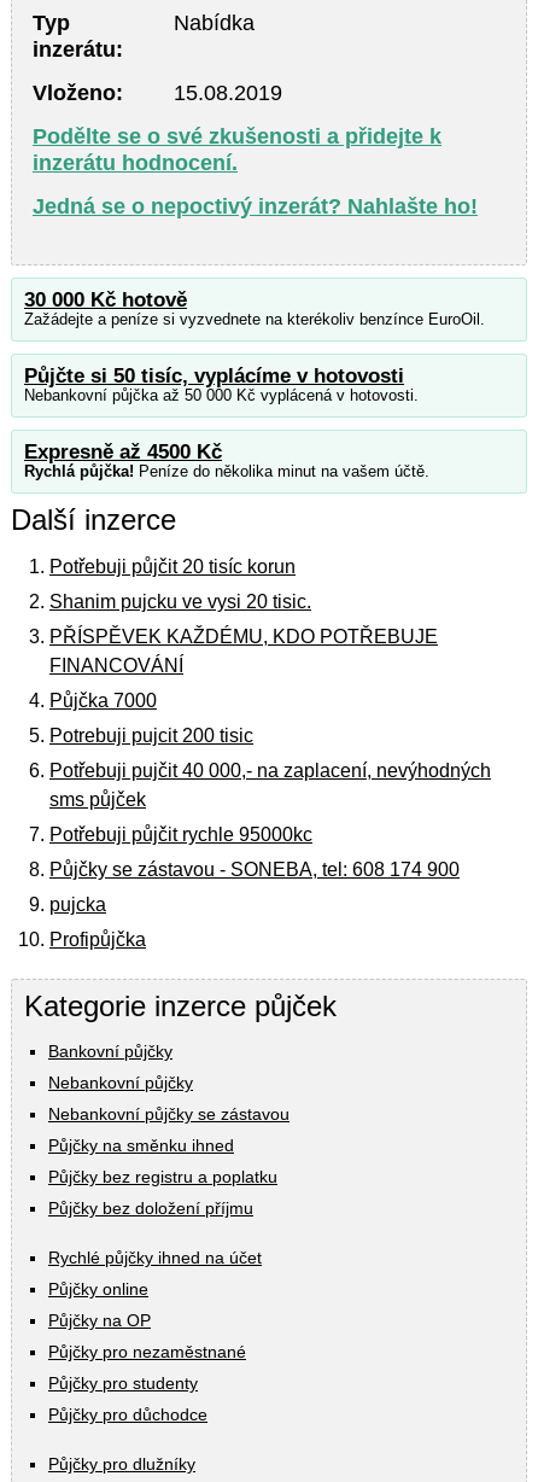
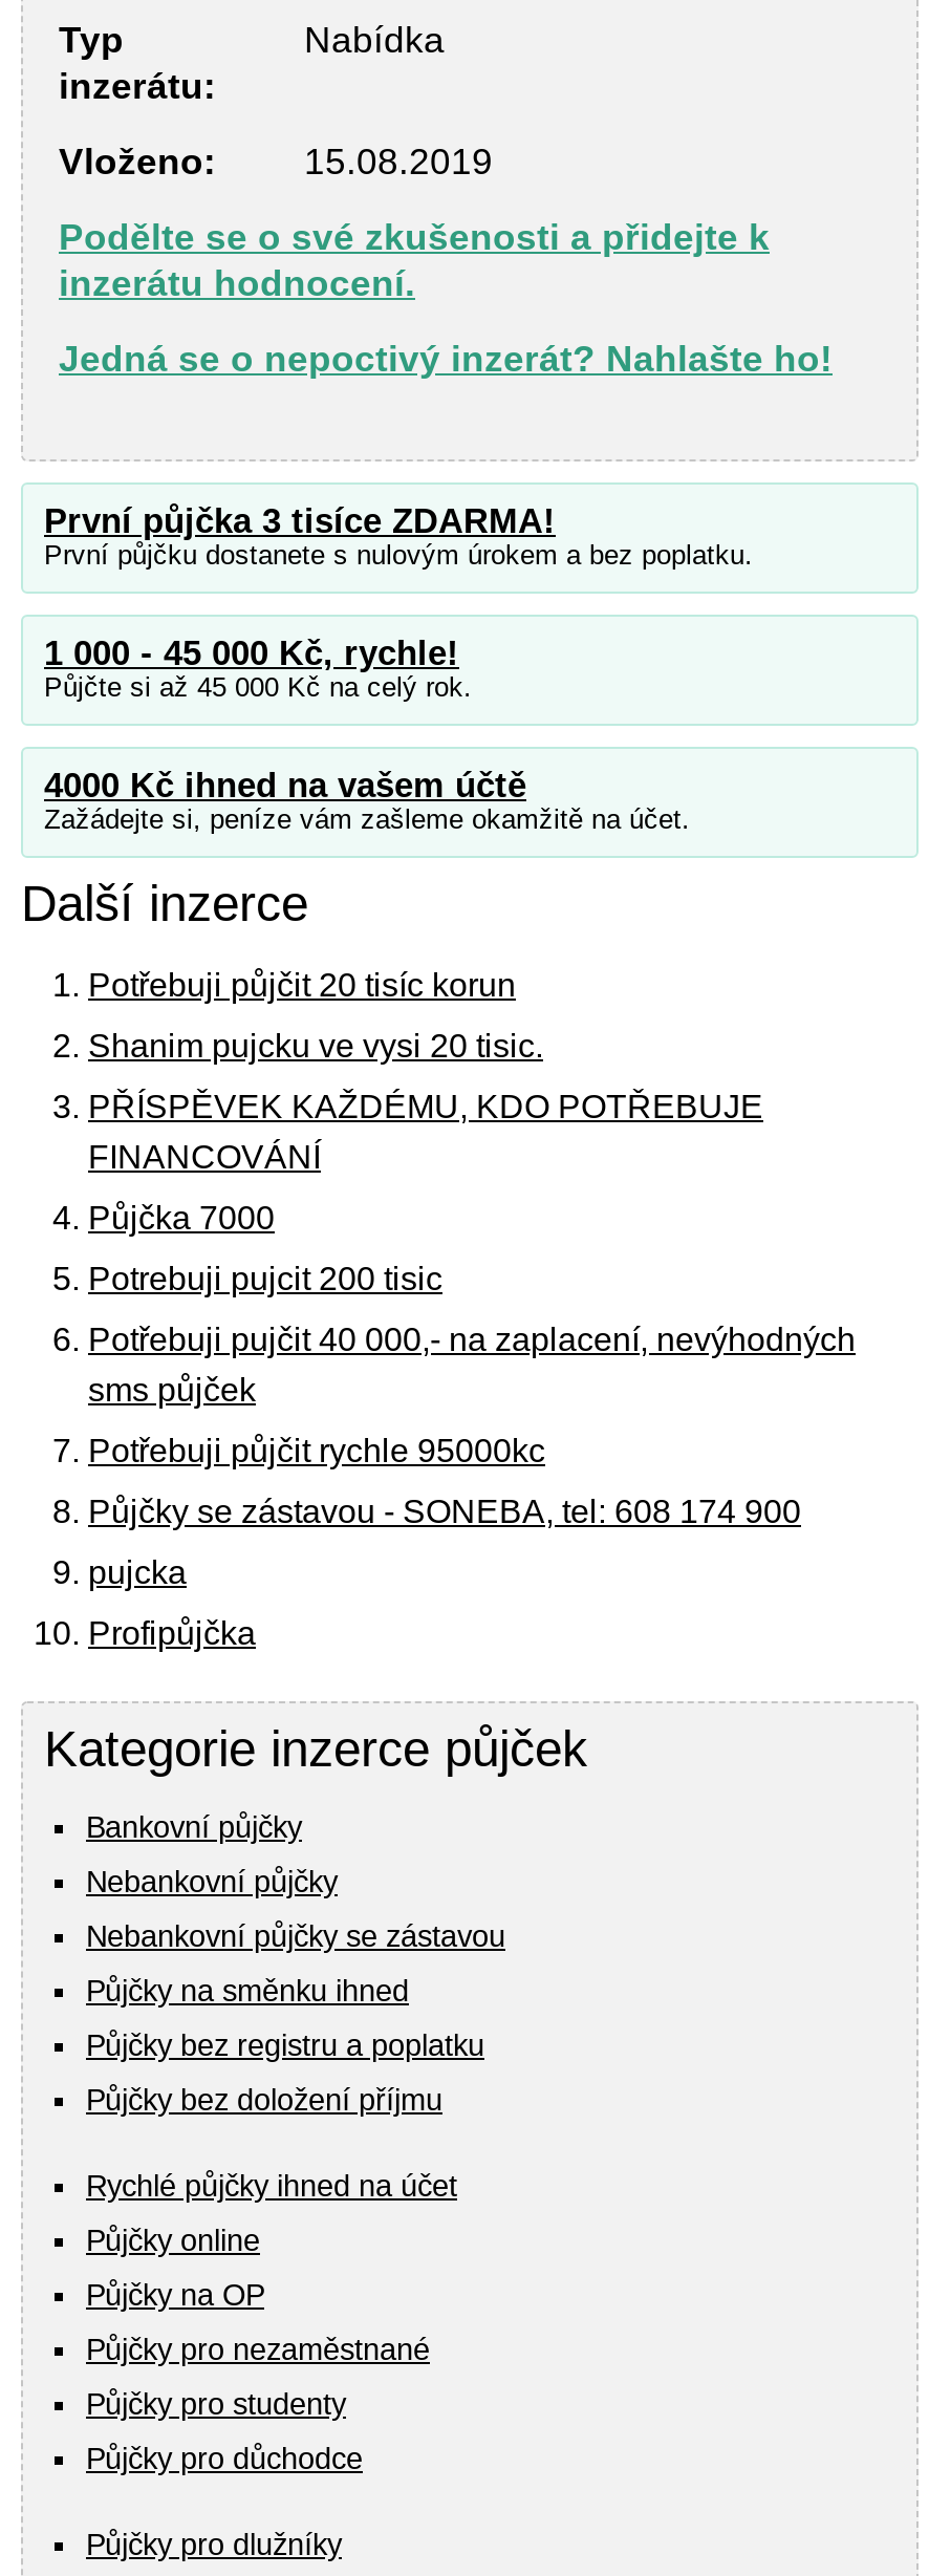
[24,288,485,328] 30 000 Kč hotově | Zažádejte a peníze si vyzvednete na kterékoliv benzínce EuroOil. -> [44,501,753,571] První půjčka 3 tisíce ZDARMA! | První půjčku dostanete s nulovým úrokem a bez poplatku.
[24,364,419,404] Půjčte si 50 tisíc, vyplácíme v hotovosti | Nebankovní půjčka až 50 000 Kč vyplácená v hotovosti. -> [44,634,472,703] 1 000 - 45 000 Kč, rychle! | Půjčte si až 45 000 Kč na celý rok.
[24,440,429,480] Expresně až 4500 Kč | Rychlá půjčka! Peníze do několika minut na vašem účtě. -> [44,766,690,835] 4000 Kč ihned na vašem účtě | Zažádejte si, peníze vám zašleme okamžitě na účet.

